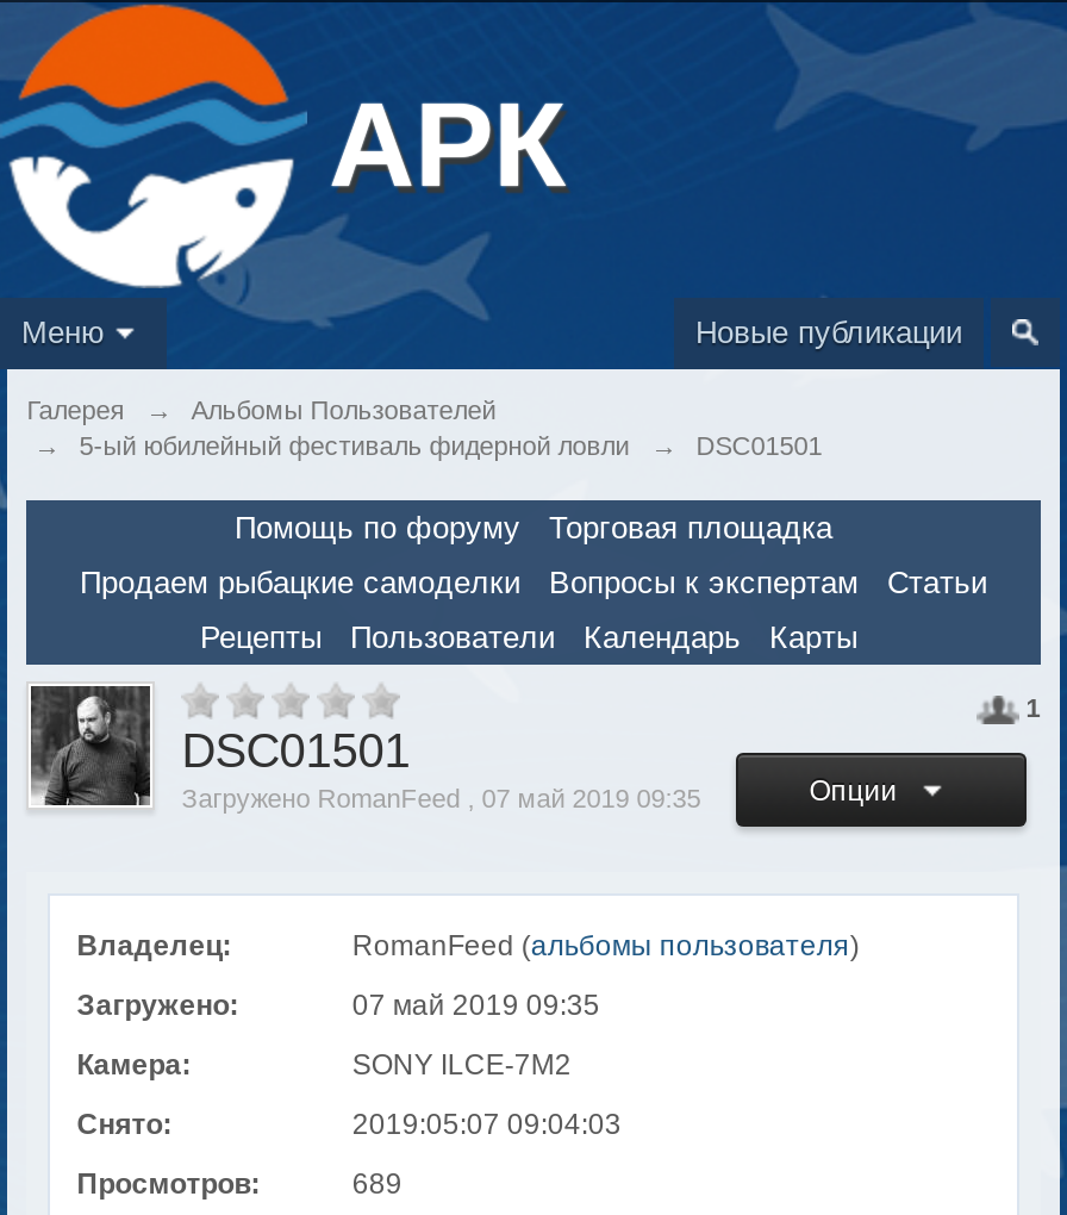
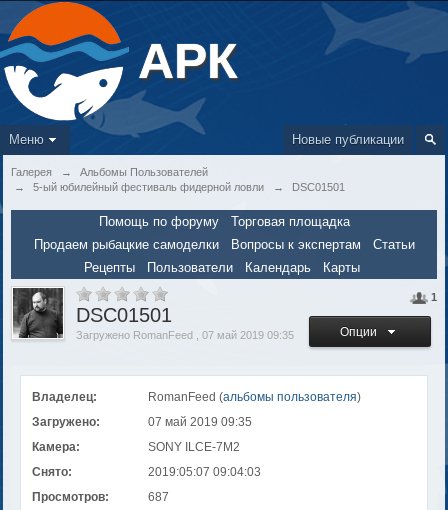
[352,1167,402,1201] 689 -> [148,490,169,504] 687

